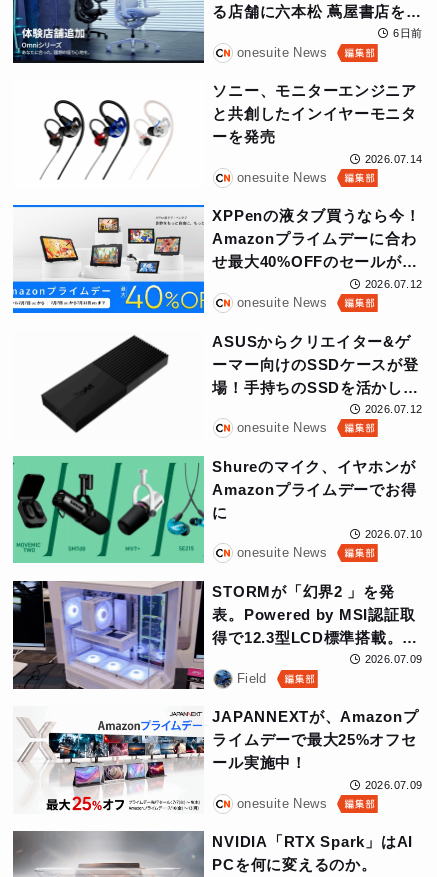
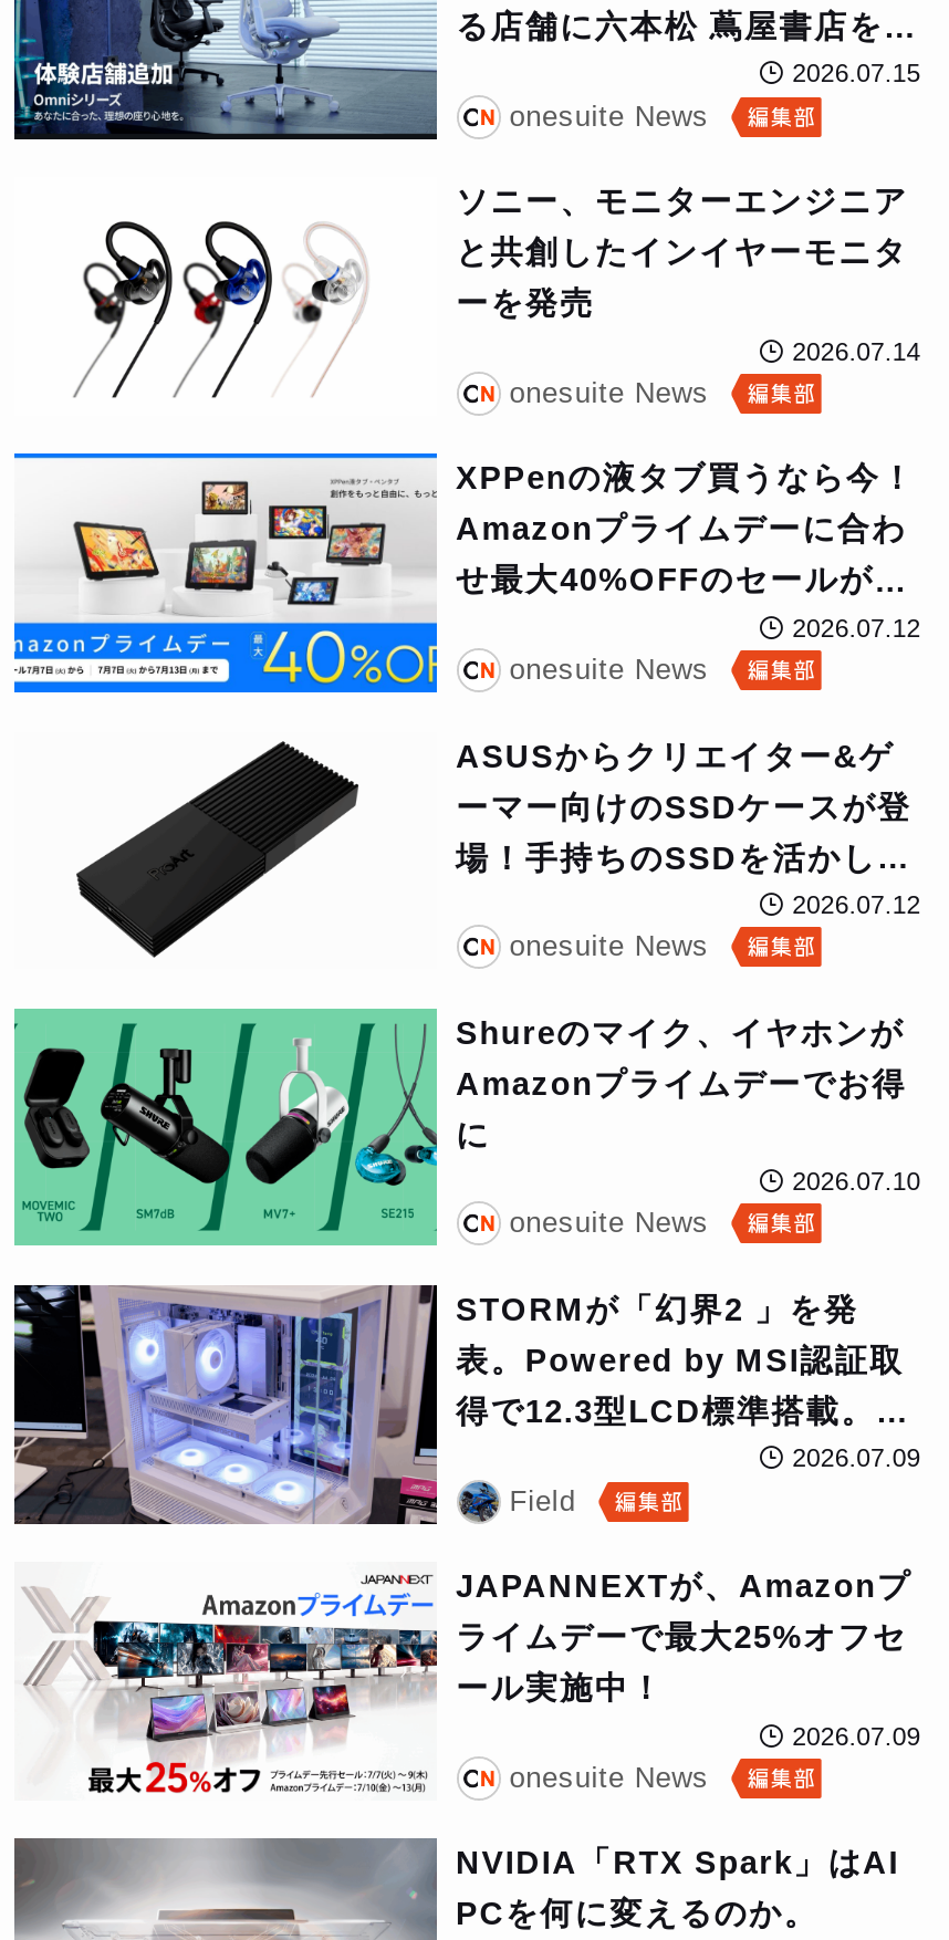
[393,27,423,39] 6日前 -> [792,61,921,87] 2026.07.15

